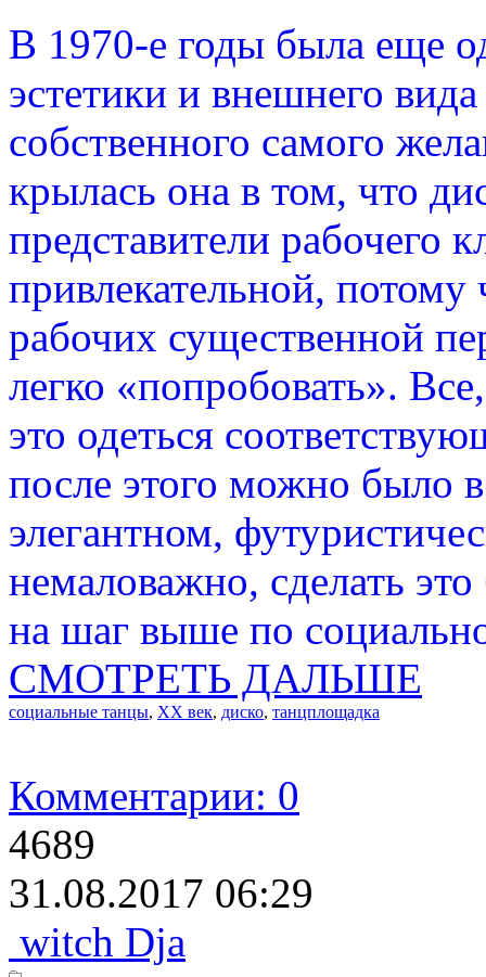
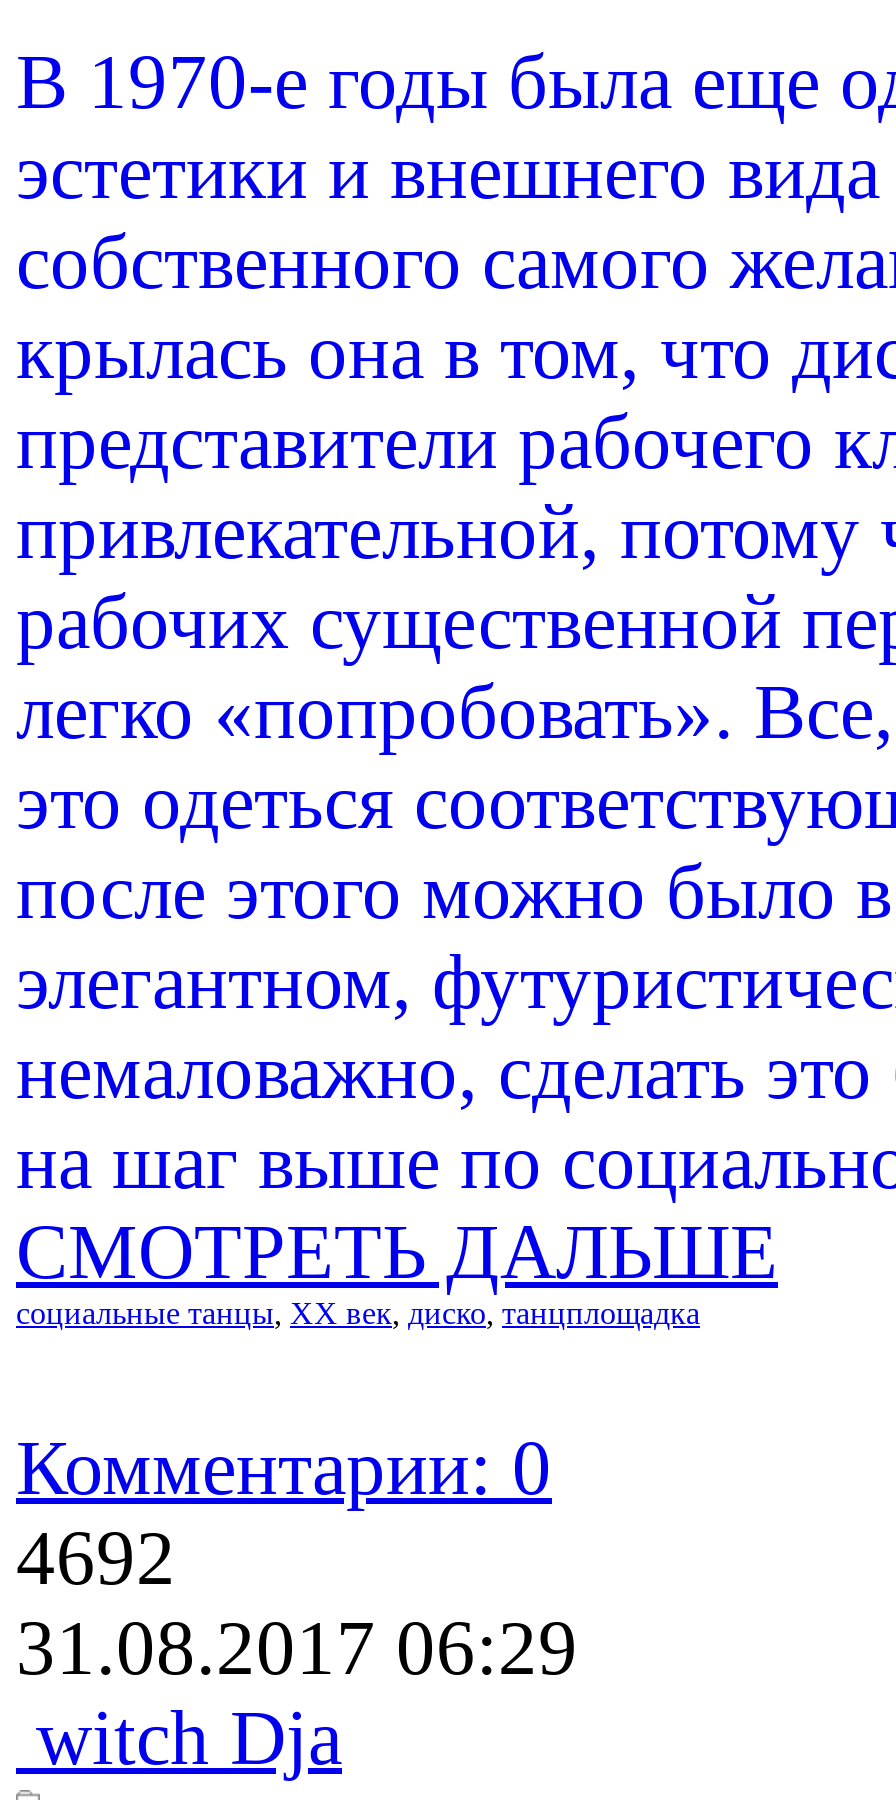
[9,821,95,867] 4689 -> [16,1514,176,1600] 4692

